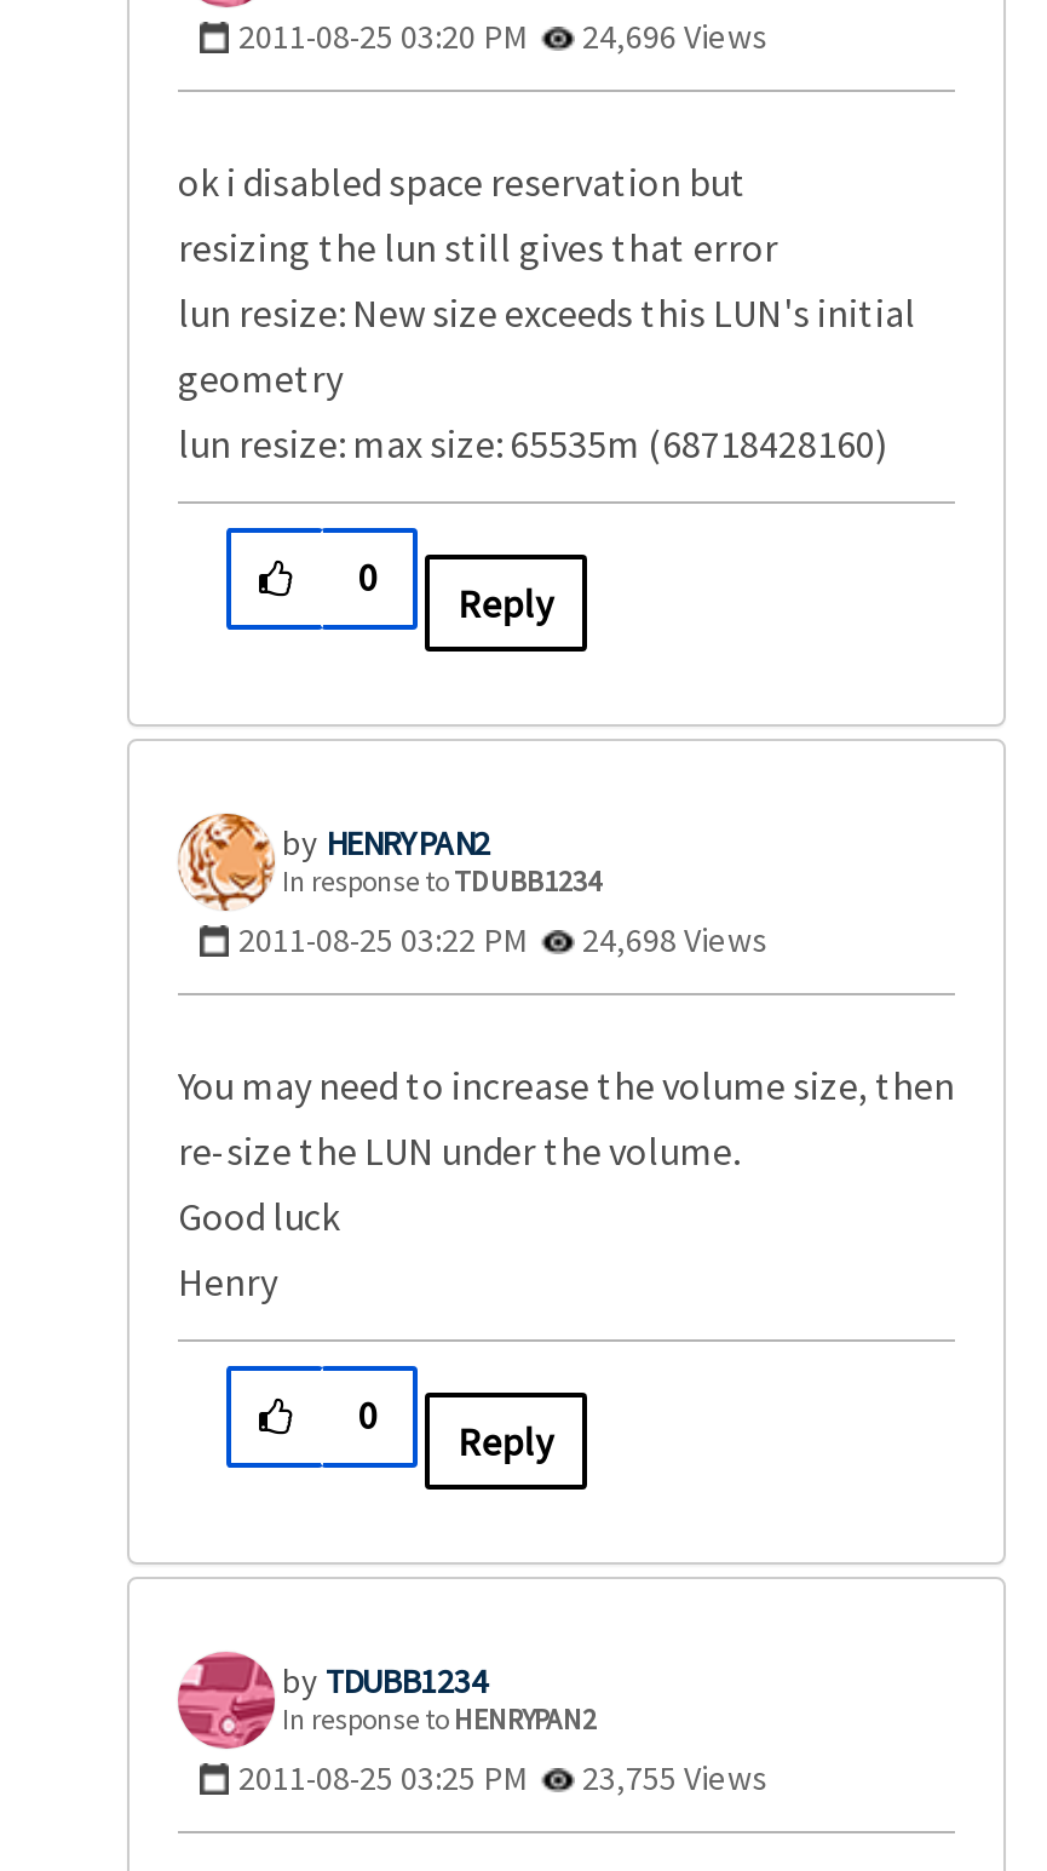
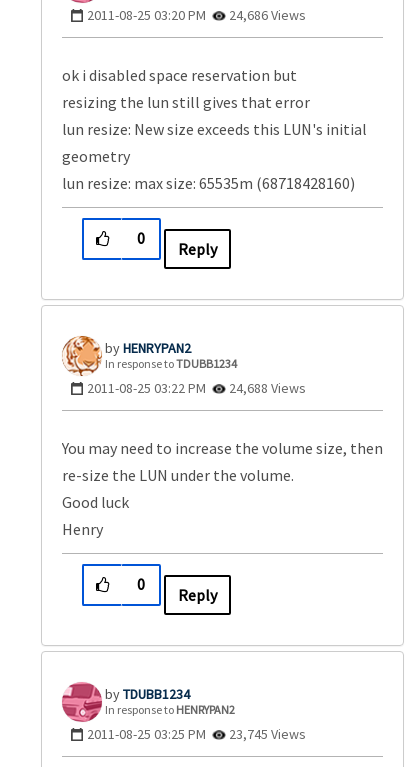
[238,14,769,57] 2011-08-25 03:20 PM 24,696 Views -> [87,6,306,24] 2011-08-25 03:20 PM 24,686 Views
[238,917,769,961] 2011-08-25 03:22 PM 24,698 Views -> [87,379,306,397] 2011-08-25 03:22 PM 24,688 Views
[238,1755,769,1799] 2011-08-25 03:25 PM 23,755 Views -> [87,725,306,743] 2011-08-25 03:25 PM 23,745 Views

